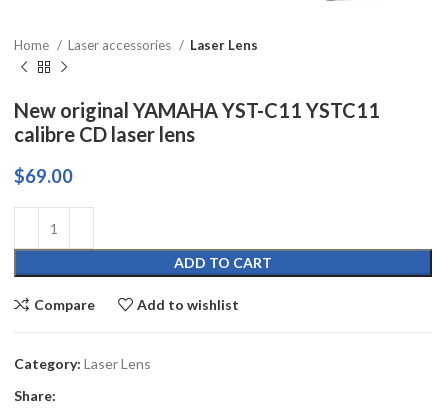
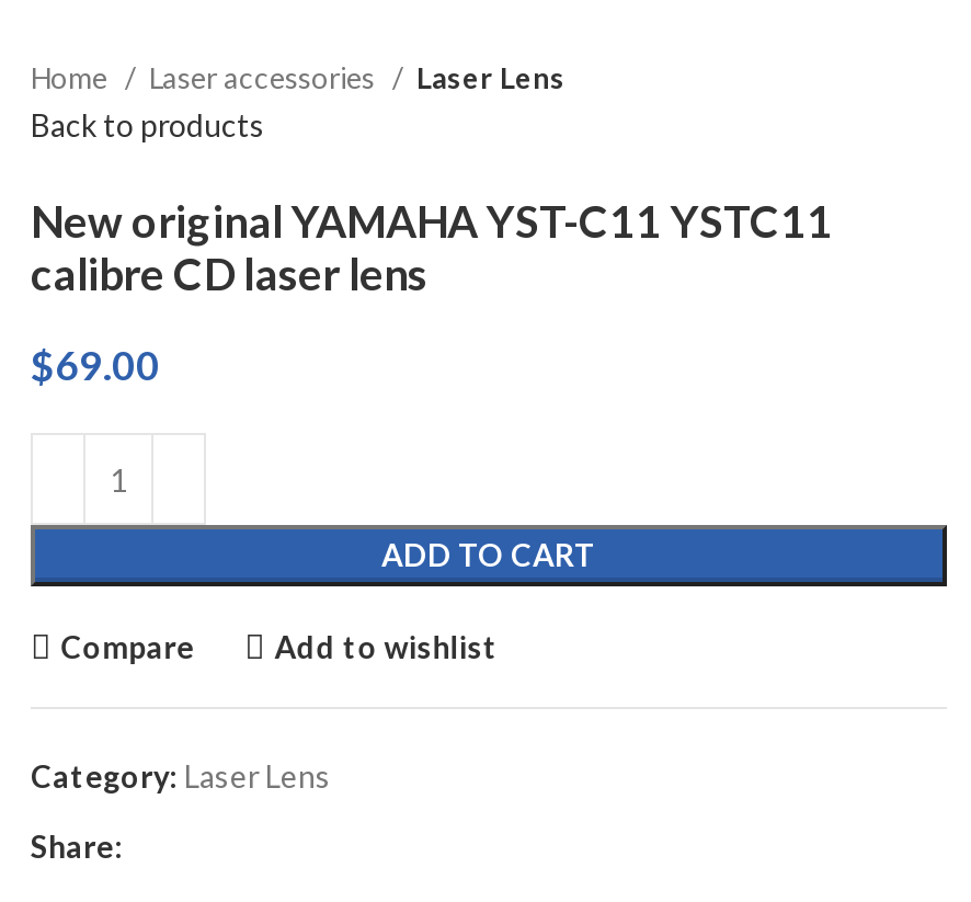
none -> [31,107,265,145] Back to products

